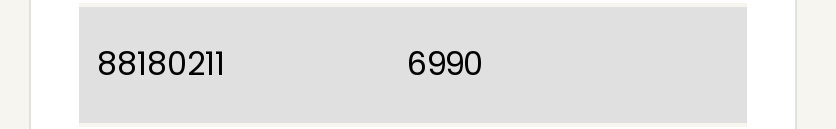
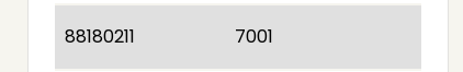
[407,41,483,87] 6990 -> [235,24,273,49] 7001

